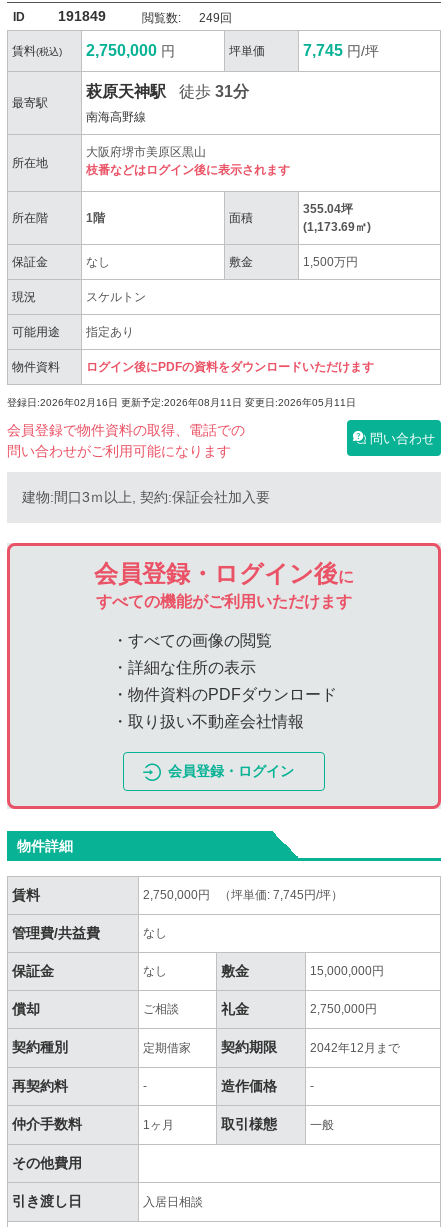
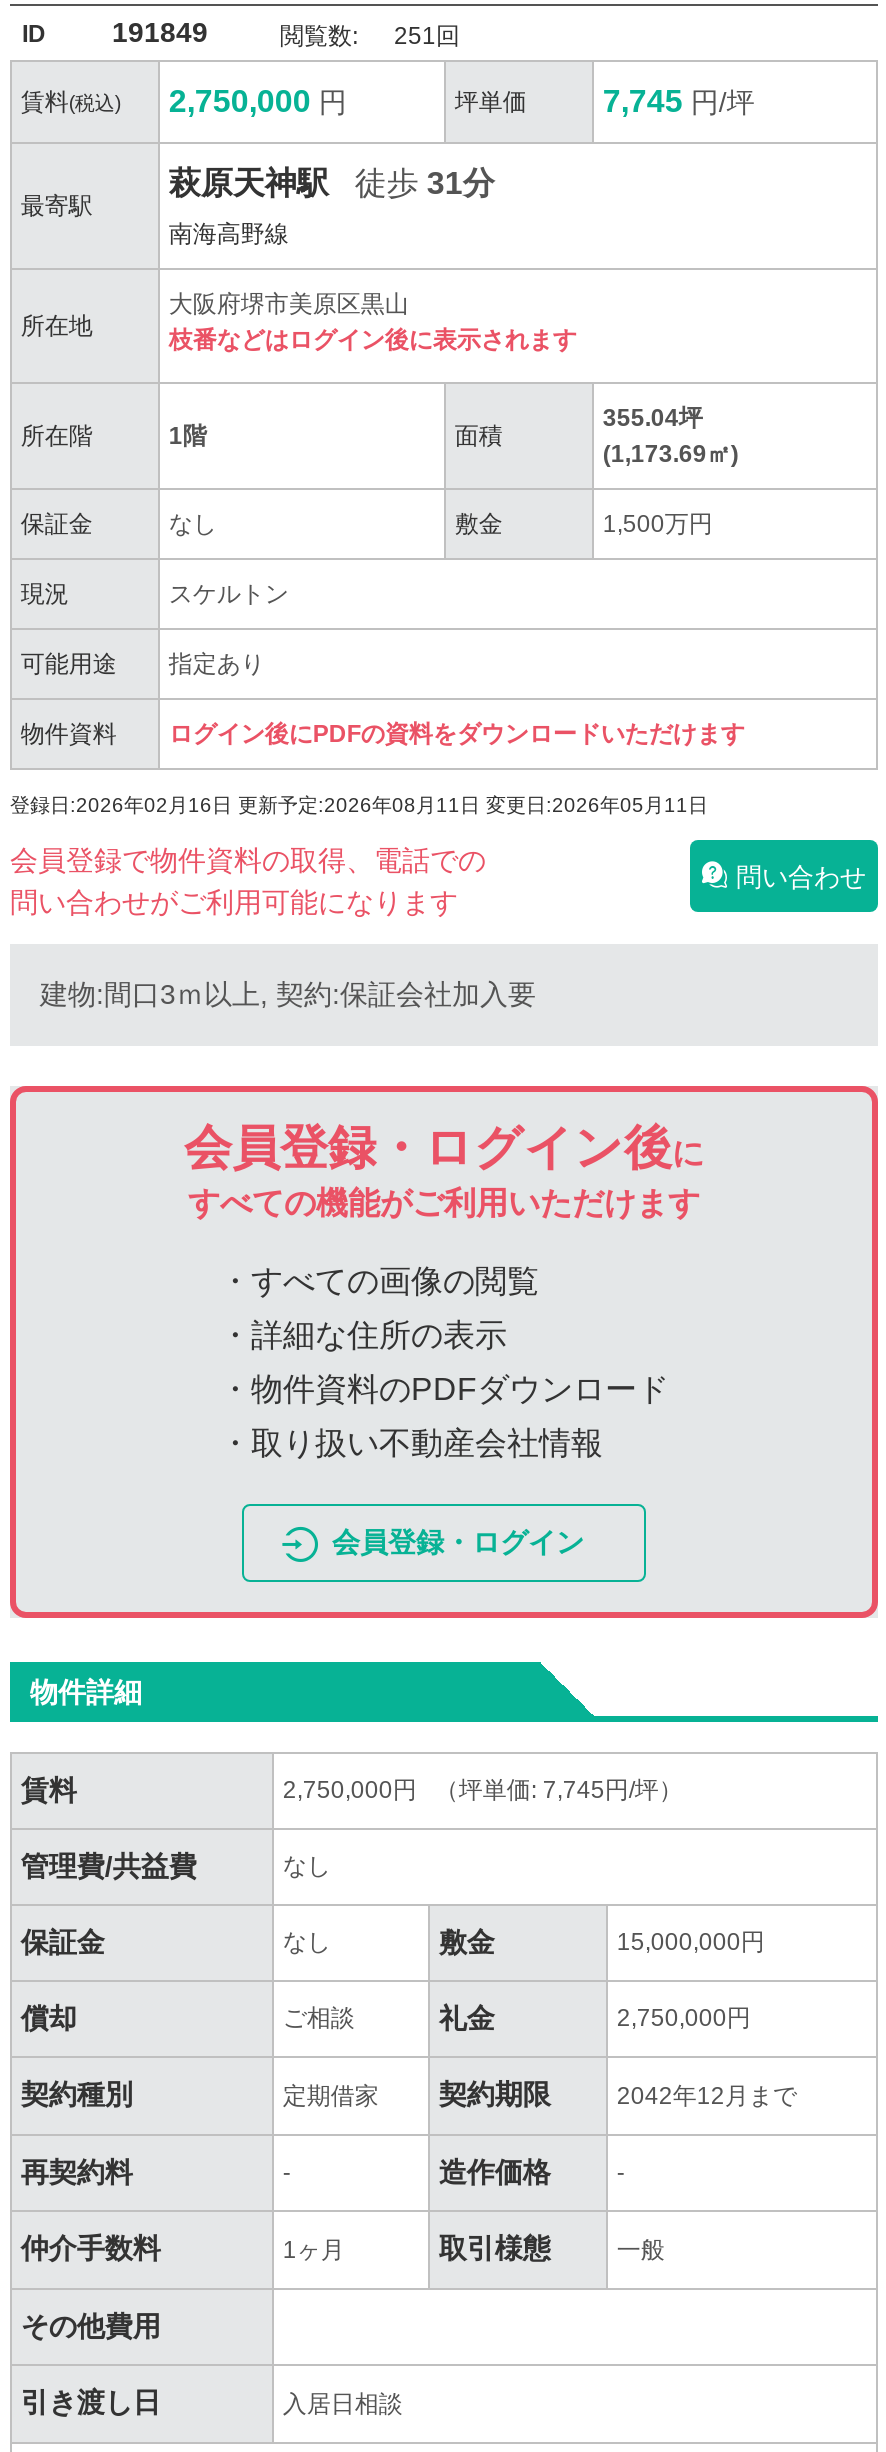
[142,11,232,25] 閲覧数: 249回 -> [280,22,460,50] 閲覧数: 251回

